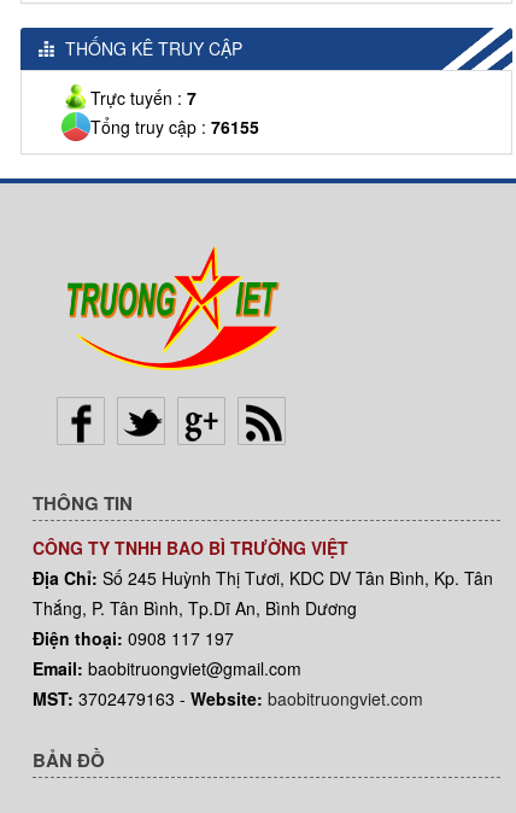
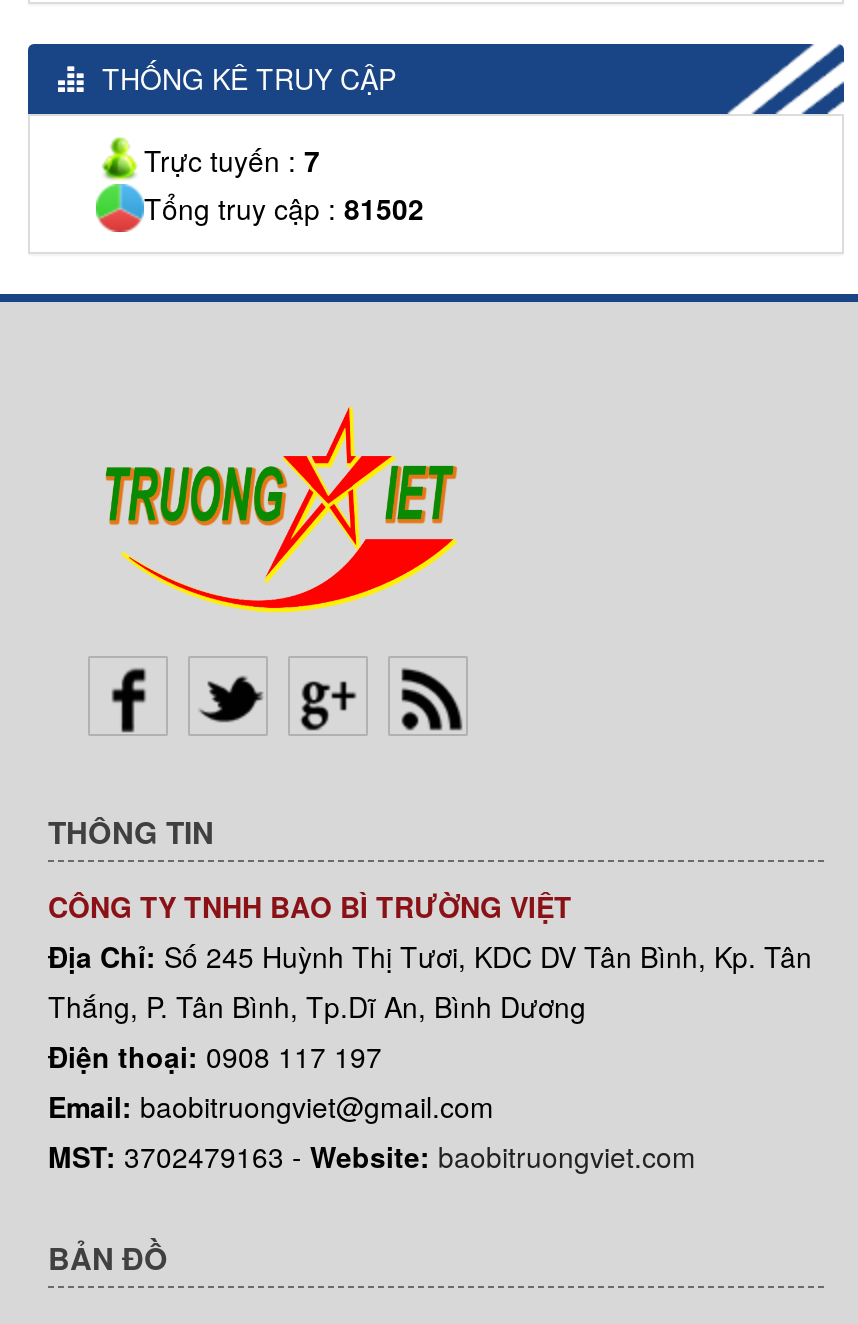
[90,114,259,139] Tổng truy cập : 76155 -> [144,188,424,228] Tổng truy cập : 81502

